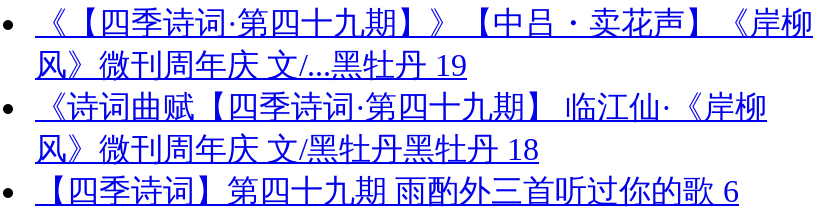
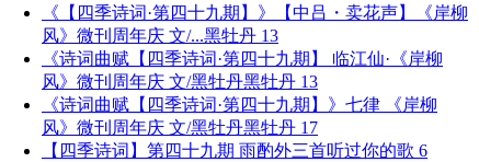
[35,47,467,81] 风》微刊周年庆 文/...黑牡丹 19 -> [42,26,278,44] 风》微刊周年庆 文/...黑牡丹 13
[35,131,539,165] 风》微刊周年庆 文/黑牡丹黑牡丹 18 -> [42,72,437,136] 风》微刊周年庆 文/黑牡丹黑牡丹 13 | 《诗词曲赋【四季诗词·第四十九期】》七律 《岸柳 | 风》微刊周年庆 文/黑牡丹黑牡丹 17

